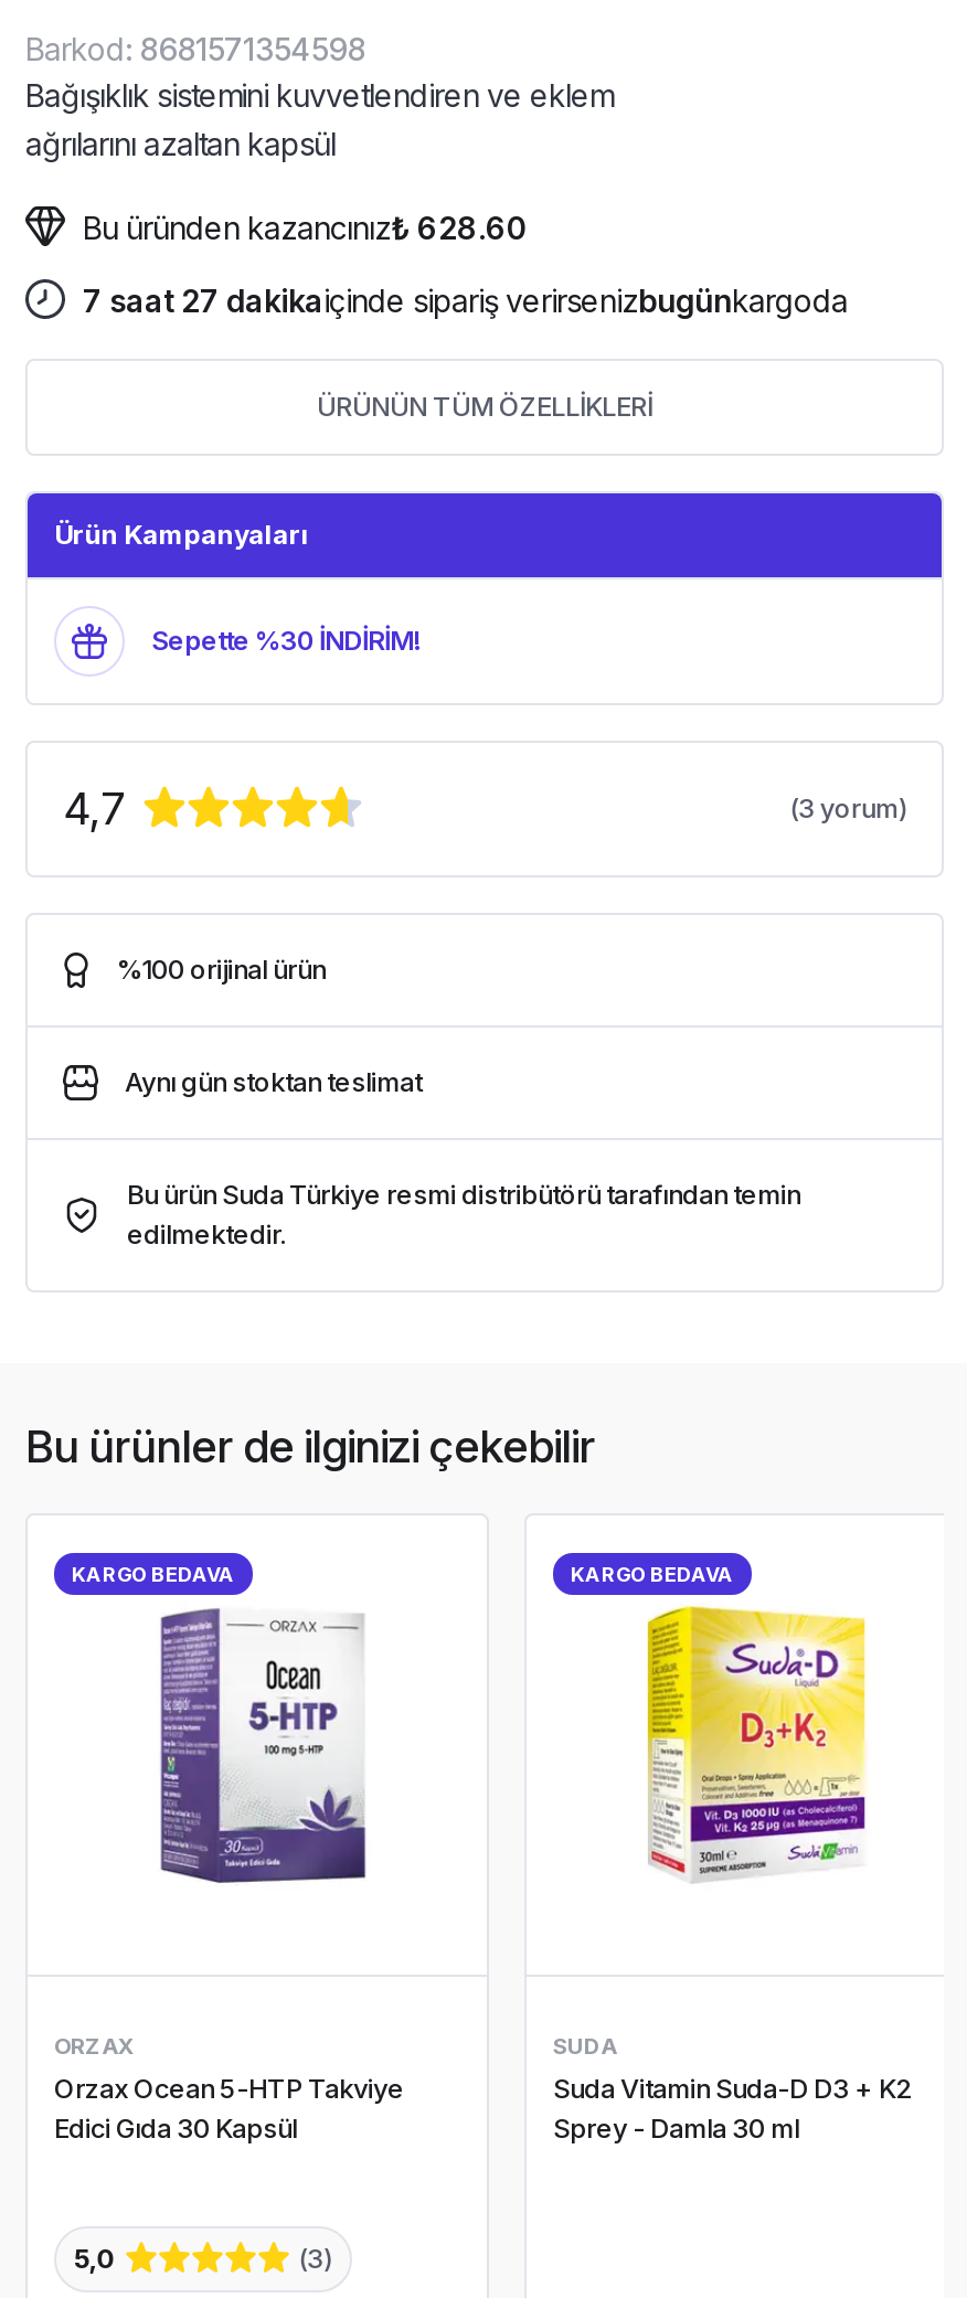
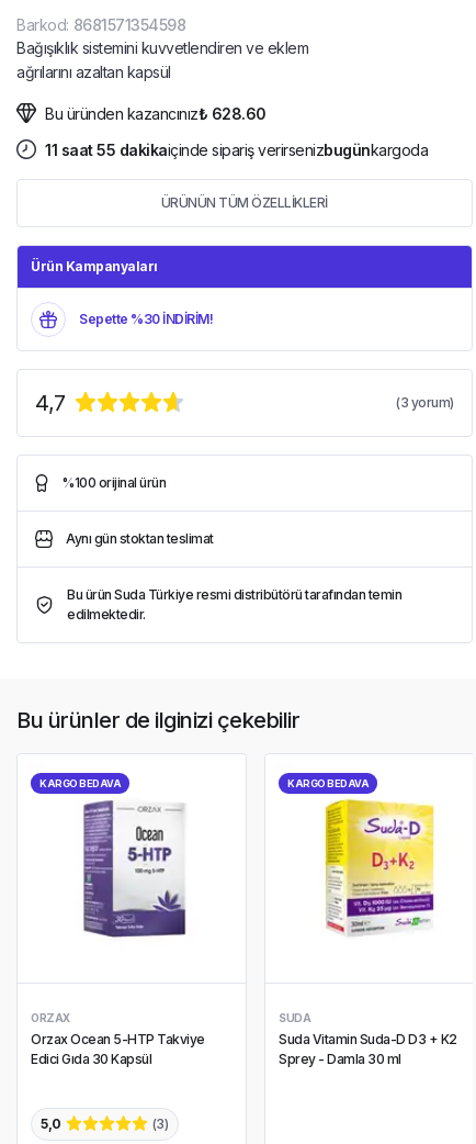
[83,281,848,319] 7 saat 27 dakikaiçinde sipariş verirsenizbugünkargoda -> [45,140,428,159] 11 saat 55 dakikaiçinde sipariş verirsenizbugünkargoda

